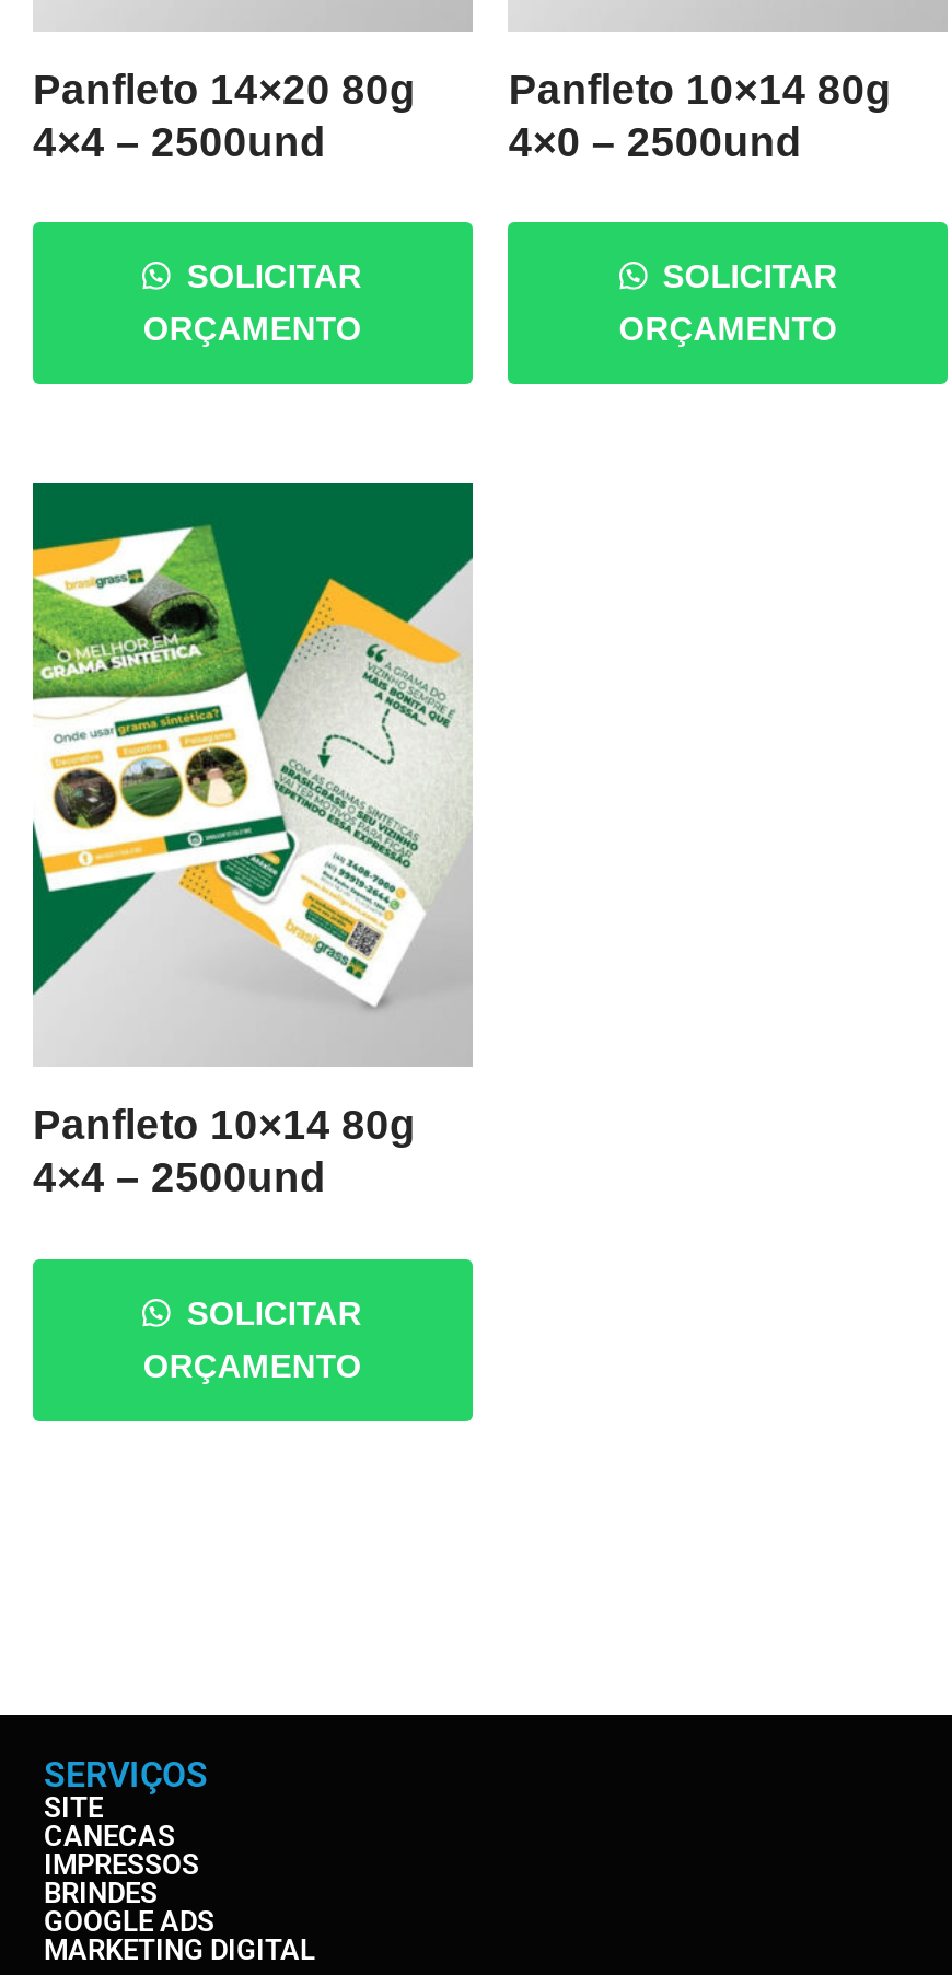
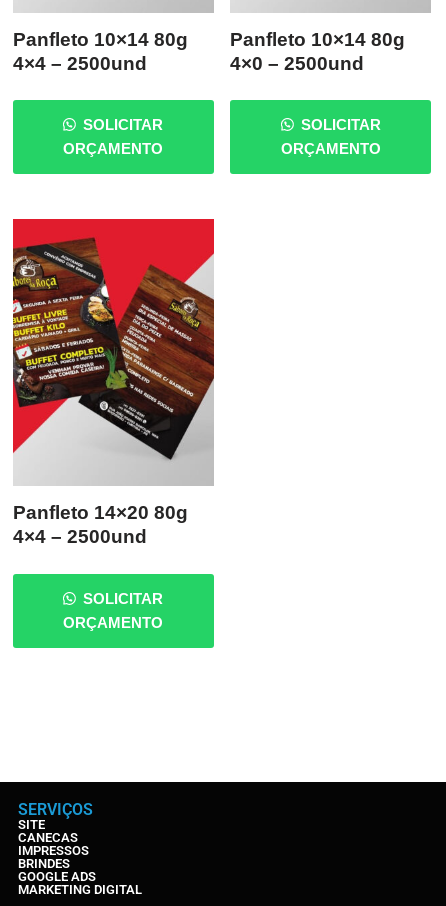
[33,66,416,112] Panfleto 14×20 80g -> [13,28,188,49] Panfleto 10×14 80g
[31,480,475,1008] [image] -> [12,218,215,460] [image]
[33,1102,416,1148] Panfleto 10×14 80g -> [13,502,188,523] Panfleto 14×20 80g

